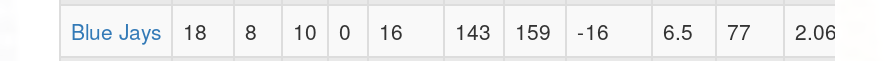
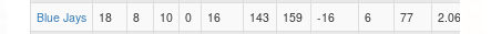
[71,15,837,45] Blue Jays 18 8 10 0 16 143 159 -16 6.5 77 2.06 -> [37,8,461,25] Blue Jays 18 8 10 0 16 143 159 -16 6 77 2.06

